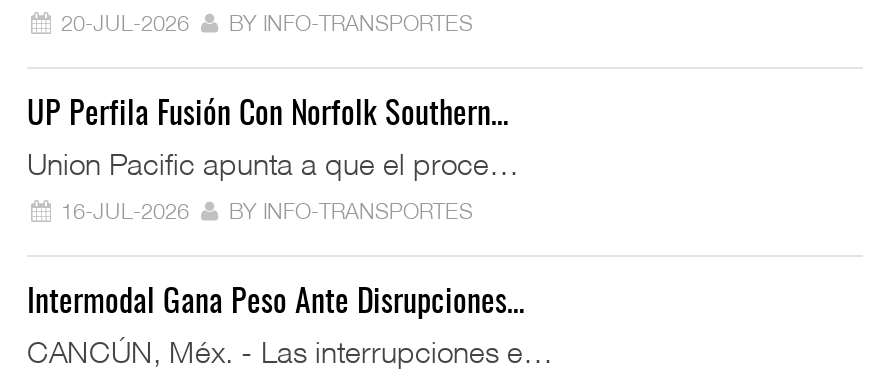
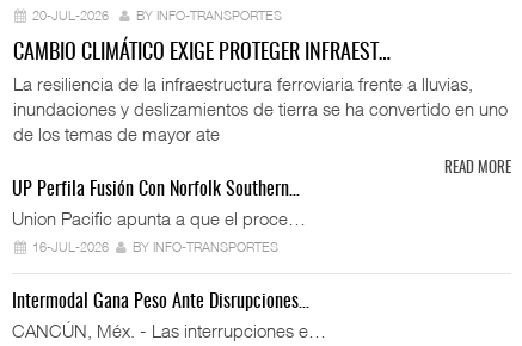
none -> [13,43,511,177] CAMBIO CLIMÁTICO EXIGE PROTEGER INFRAEST… | La resiliencia de la infraestructura ferroviaria frente a lluvias, | inundaciones y deslizamientos de tierra se ha convertido en uno | de los temas de mayor ate | READ MORE

